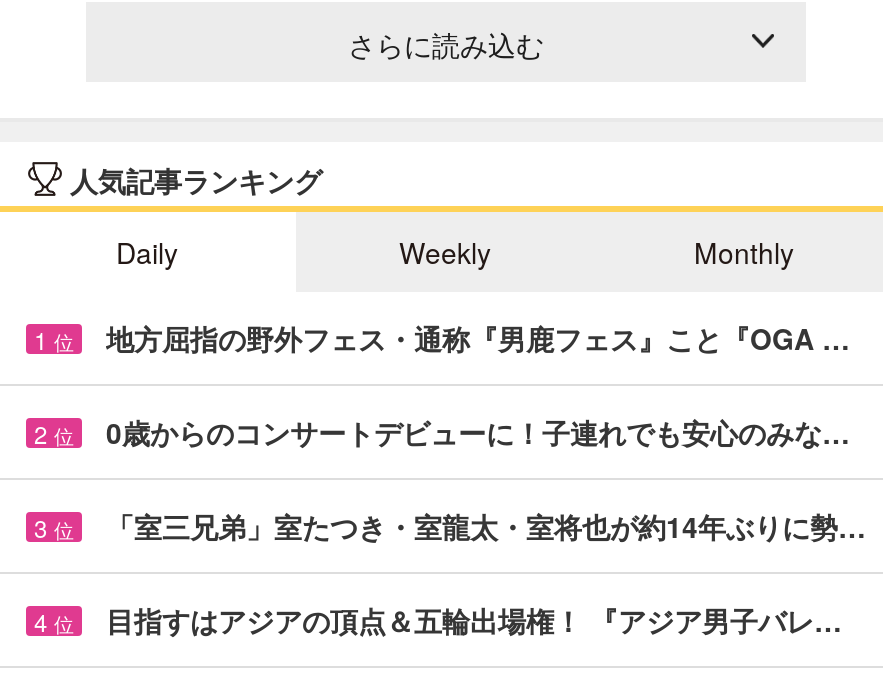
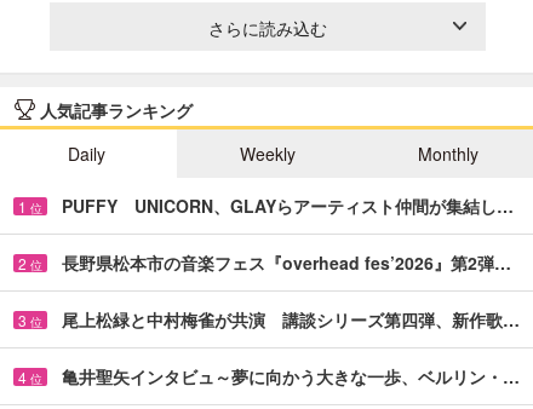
[106,318,850,358] 地方屈指の野外フェス・通称『男鹿フェス』こと『OGA … -> [62,193,514,218] PUFFY UNICORN、GLAYらアーティスト仲間が集結し…
[106,412,850,452] 0歳からのコンサートデビューに！子連れでも安心のみな… -> [62,250,511,274] 長野県松本市の音楽フェス『overhead fes’2026』第2弾…
[106,506,866,546] 「室三兄弟」室たつき・室龍太・室将也が約14年ぶりに勢… -> [62,307,520,331] 尾上松緑と中村梅雀が共演 講談シリーズ第四弾、新作歌…
[106,600,842,640] 目指すはアジアの頂点＆五輪出場権！ 『アジア男子バレ… -> [62,364,520,388] 亀井聖矢インタビュ～夢に向かう大きな一歩、ベルリン・…

